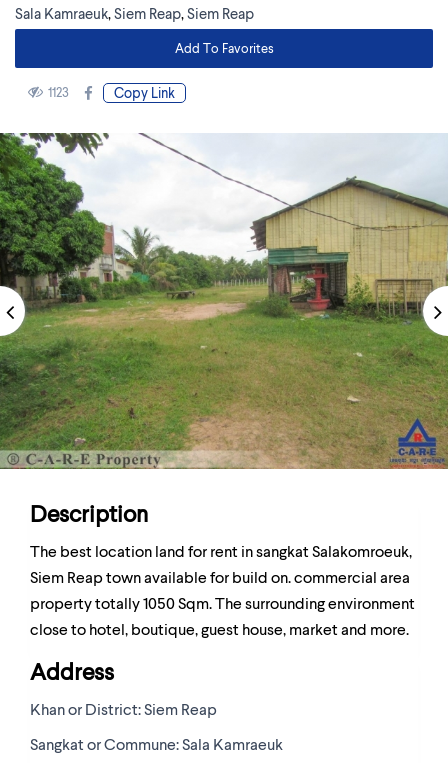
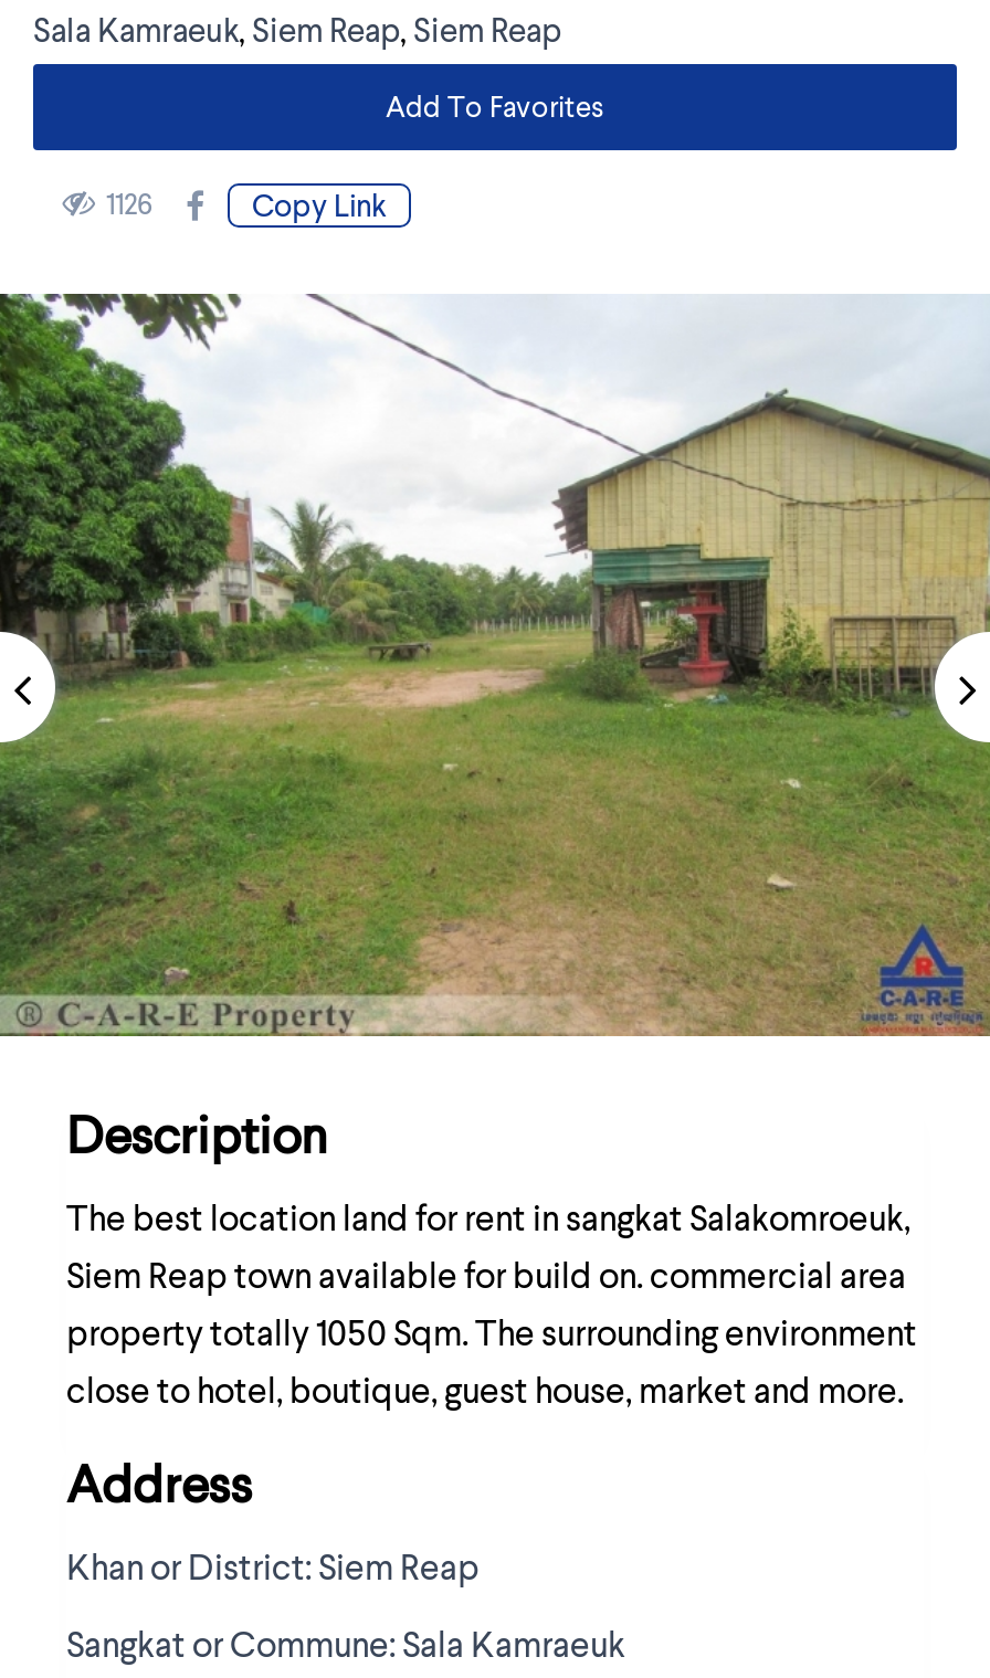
[48,84,69,100] 1123 -> [106,186,152,221] 1126

